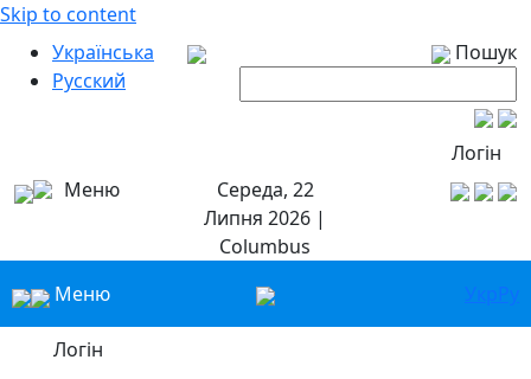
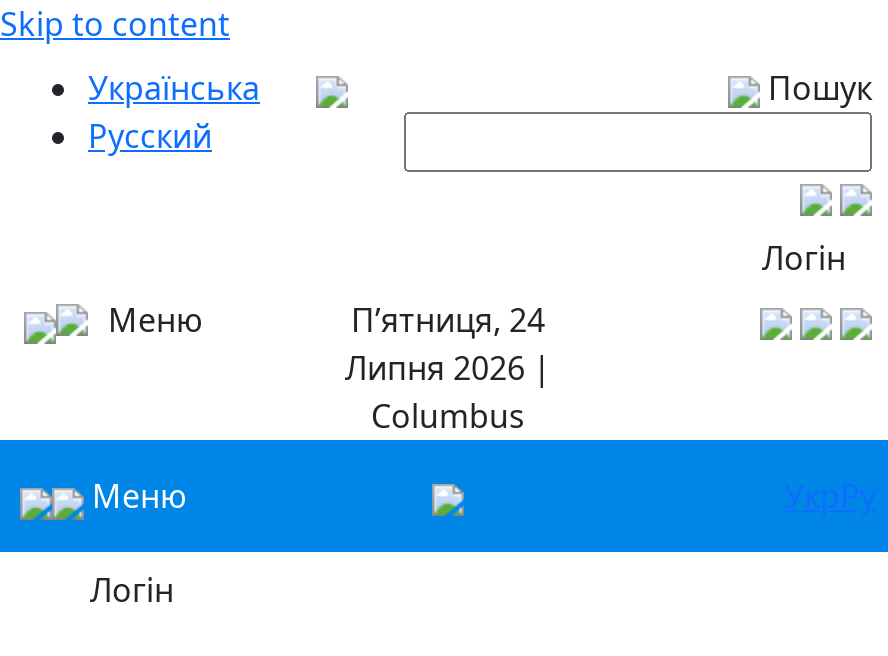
[217,176,314,203] Середа, 22 -> [351,298,545,342] П’ятниця, 24

